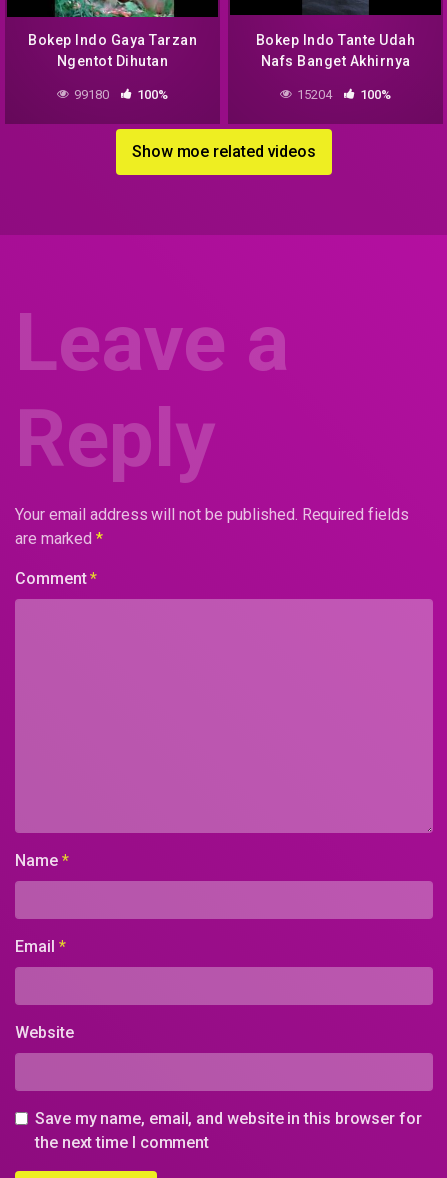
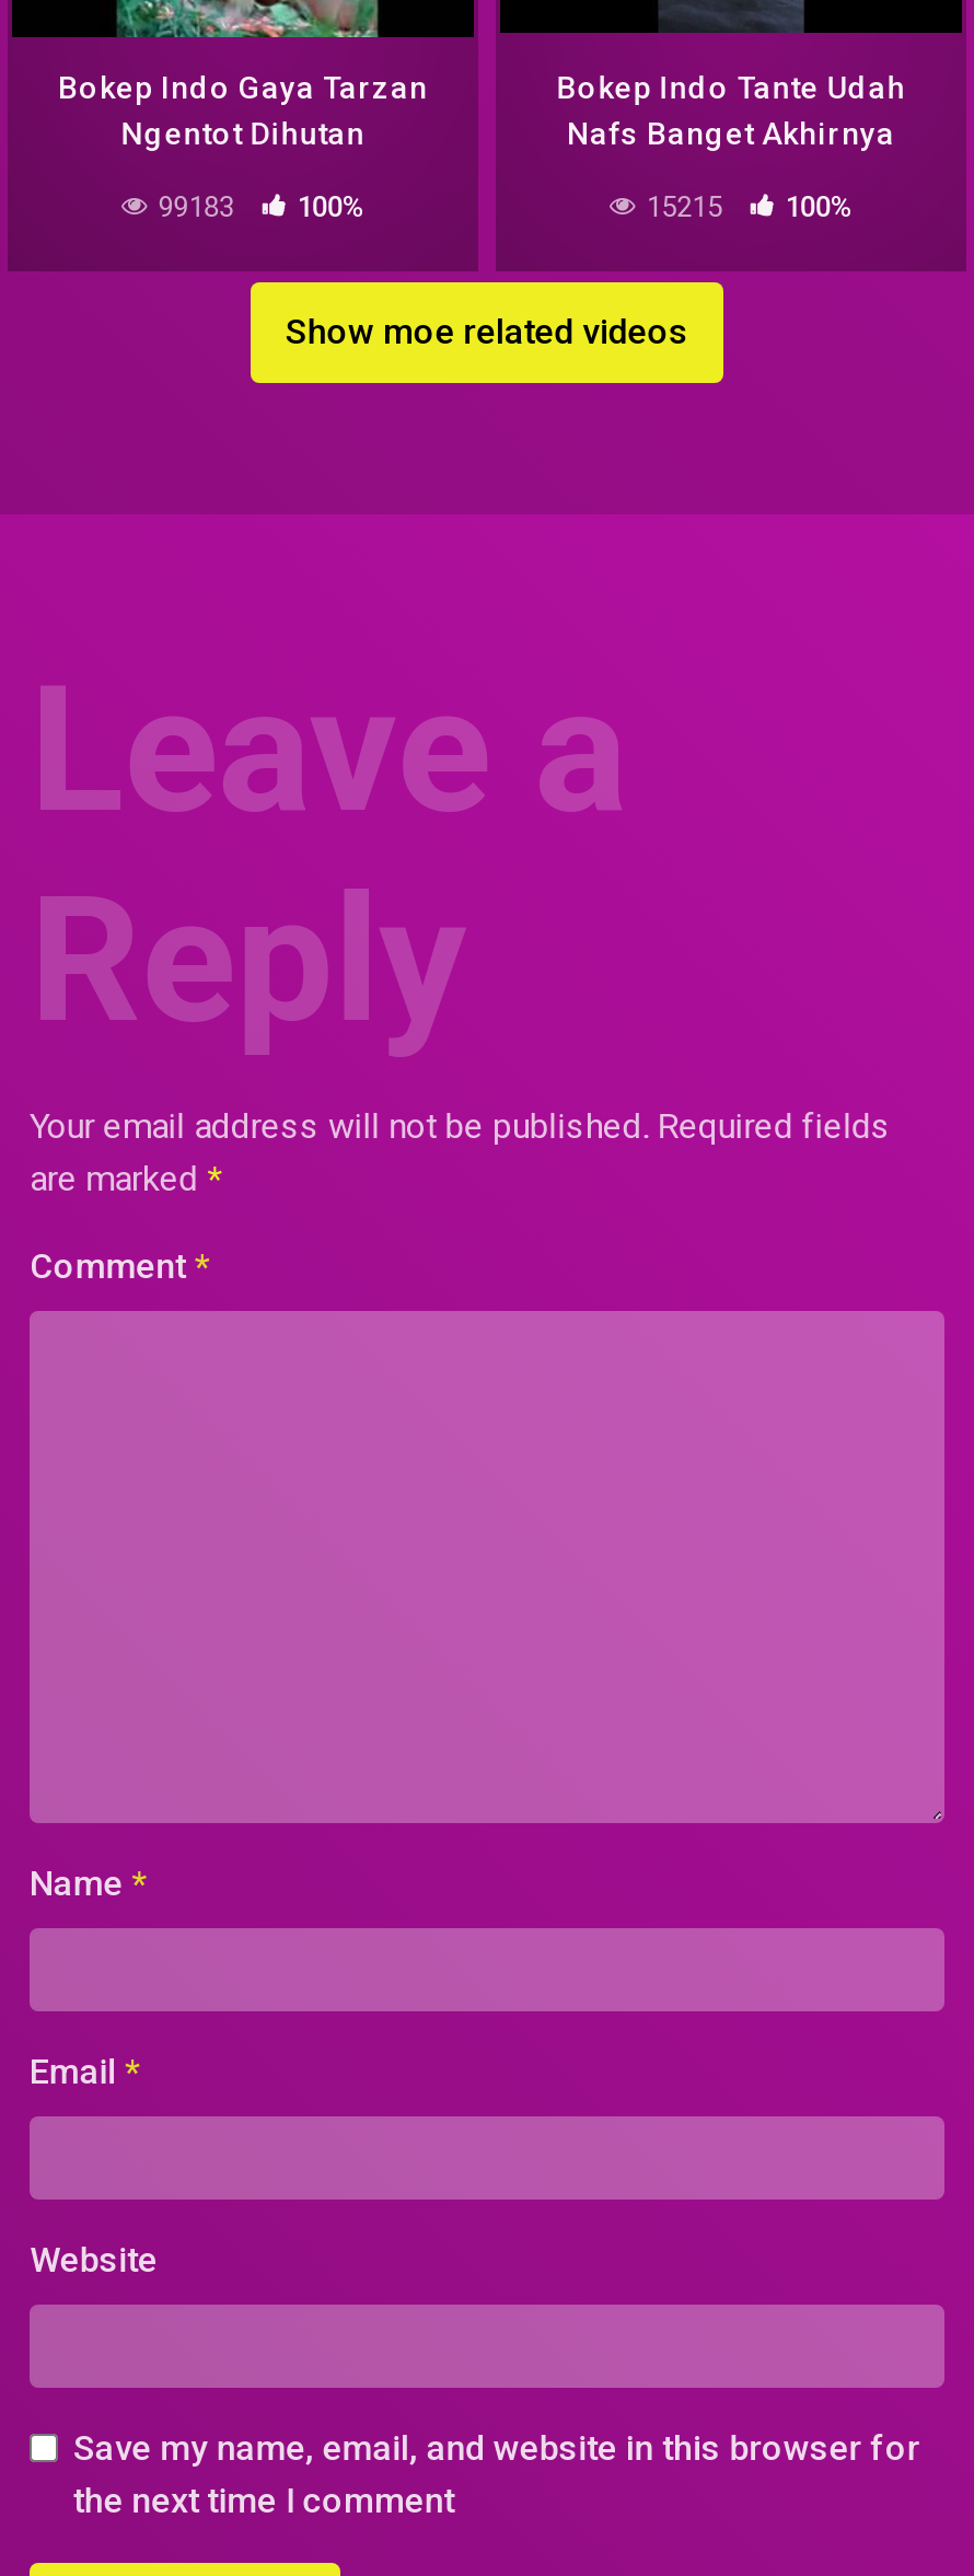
[71,87,168,102] 99180 100% -> [152,190,364,222] 99183 100%
[294,87,391,102] 15204 100% -> [640,190,853,222] 15215 100%

